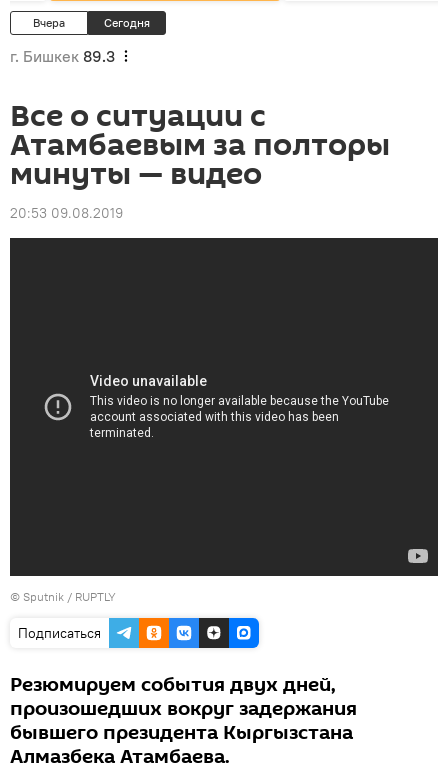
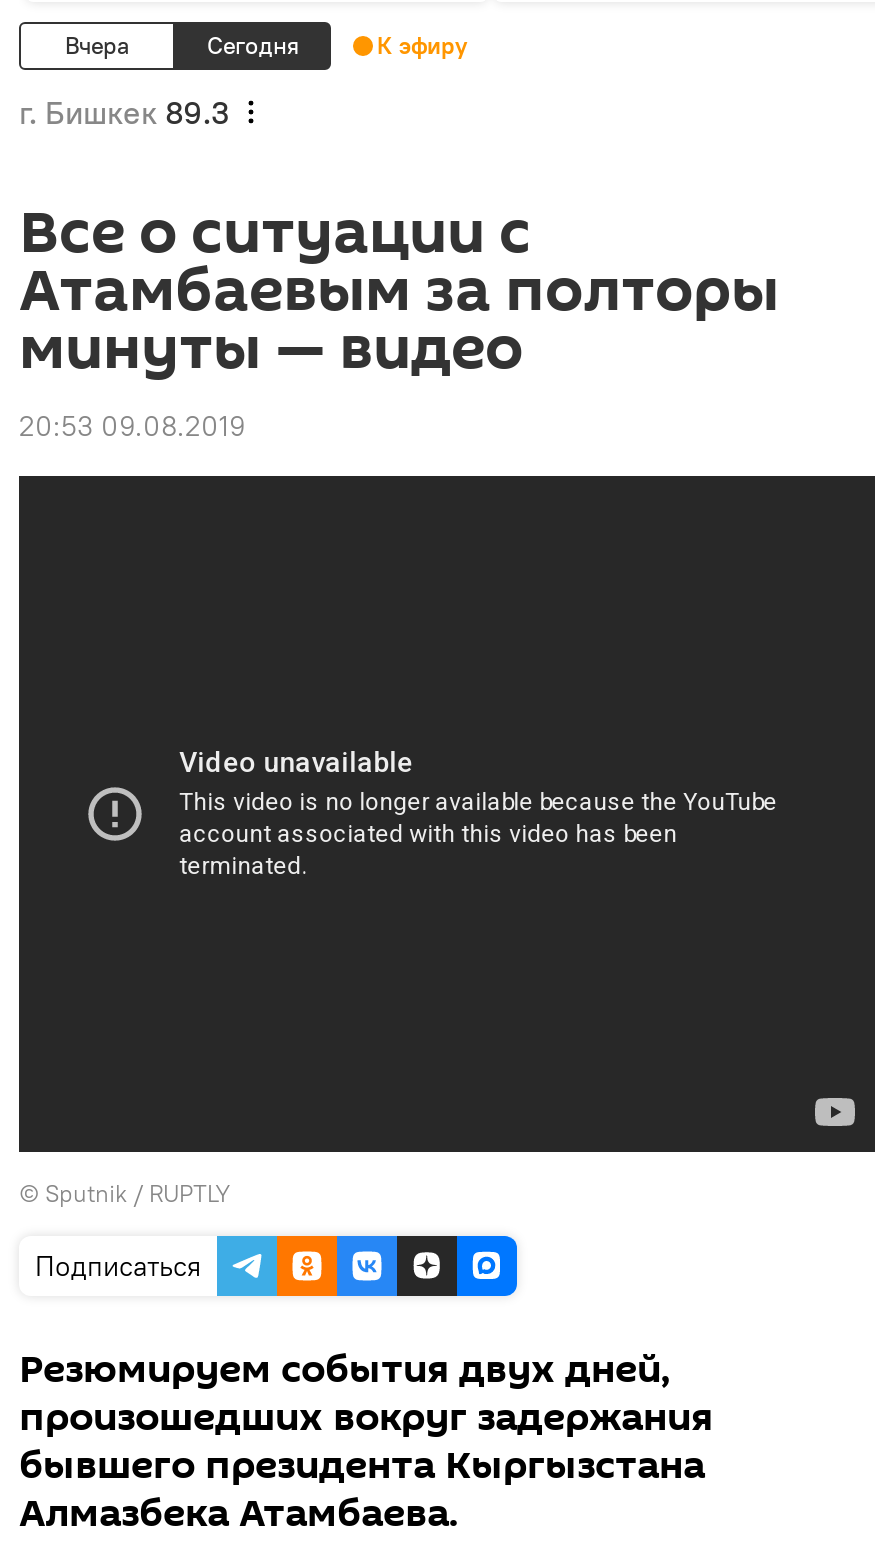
none -> [377,30,467,60] К эфиру

